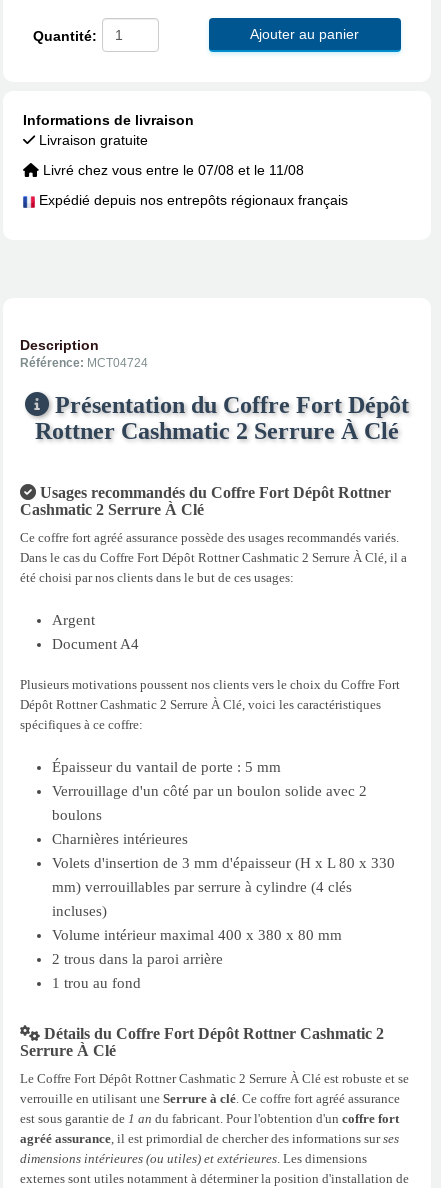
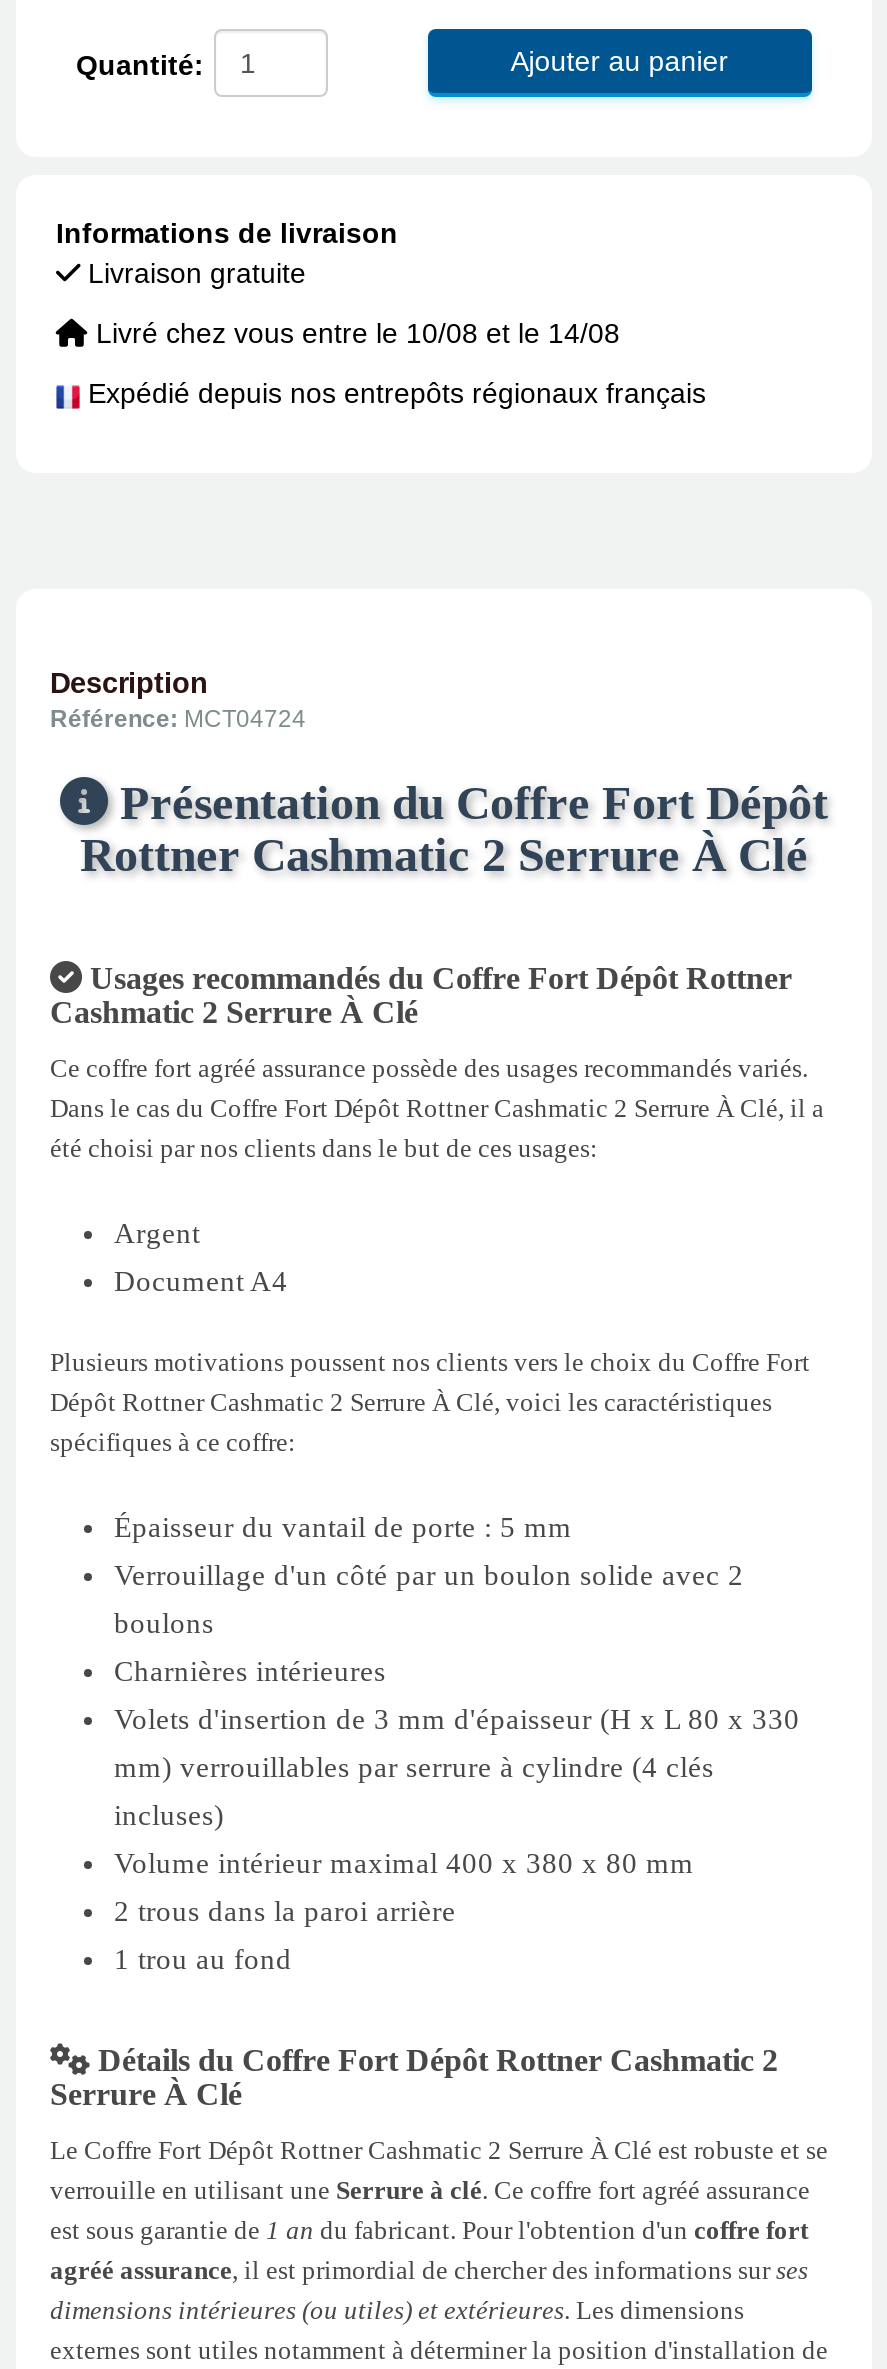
[39,162,304,178] Livré chez vous entre le 07/08 et le 11/08 -> [88,317,620,349] Livré chez vous entre le 10/08 et le 14/08

